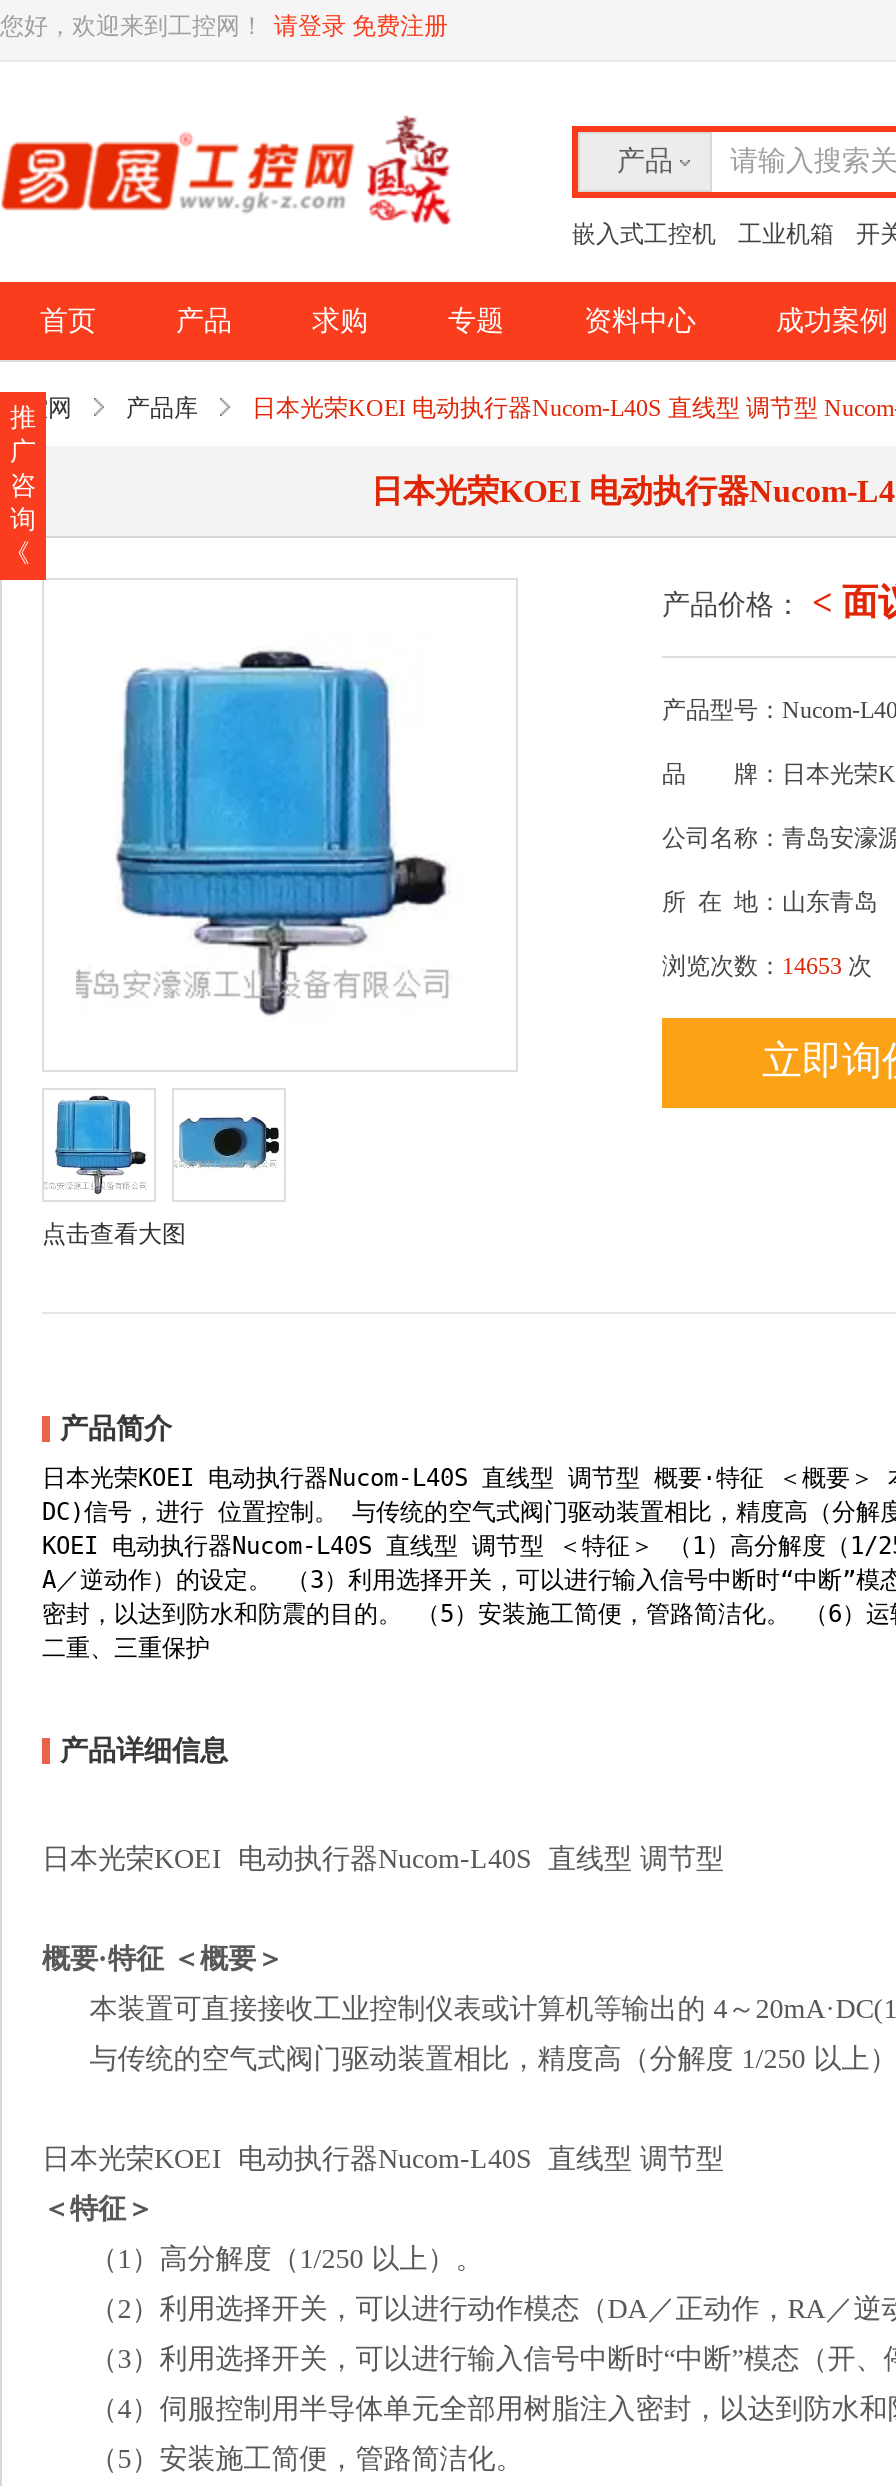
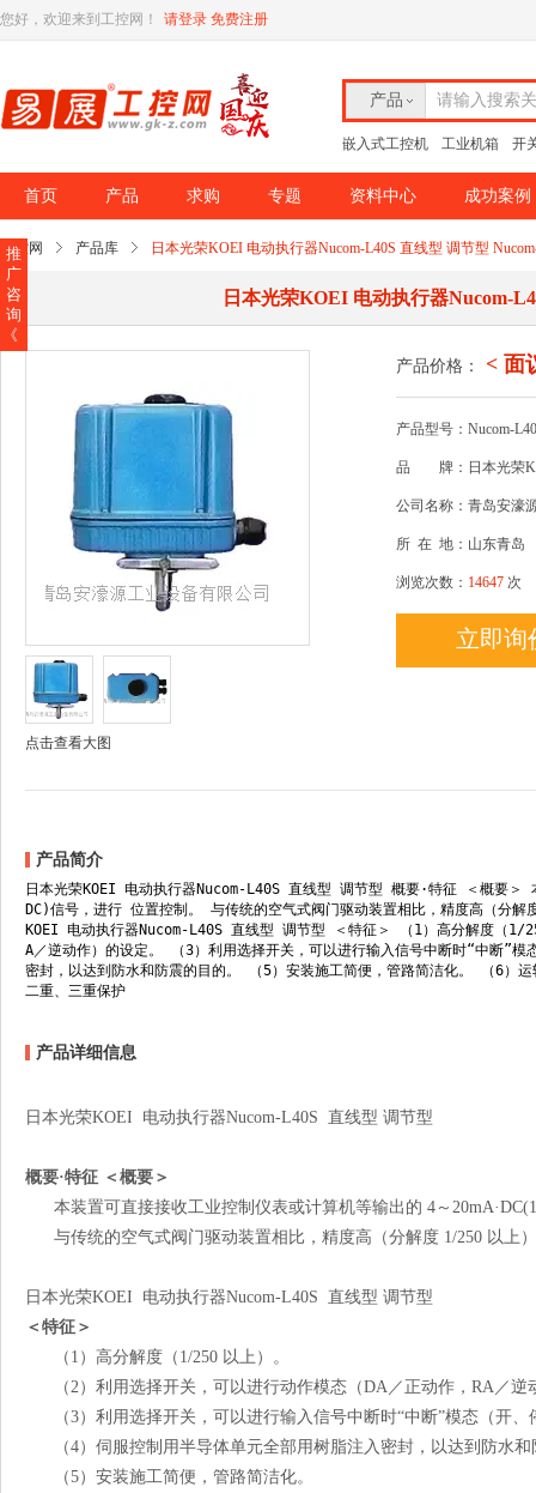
[662,952,872,980] 浏览次数：14653次 -> [396,574,522,591] 浏览次数：14647次

